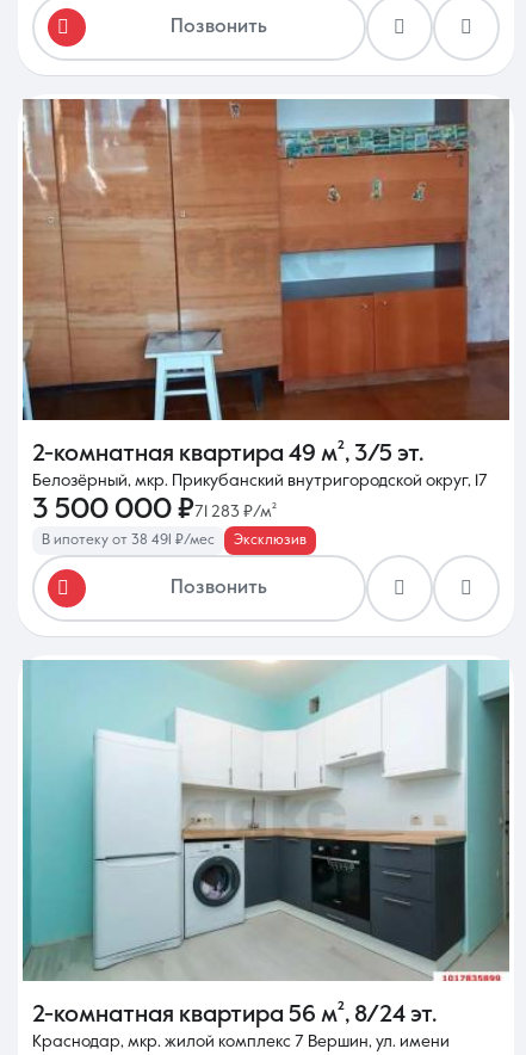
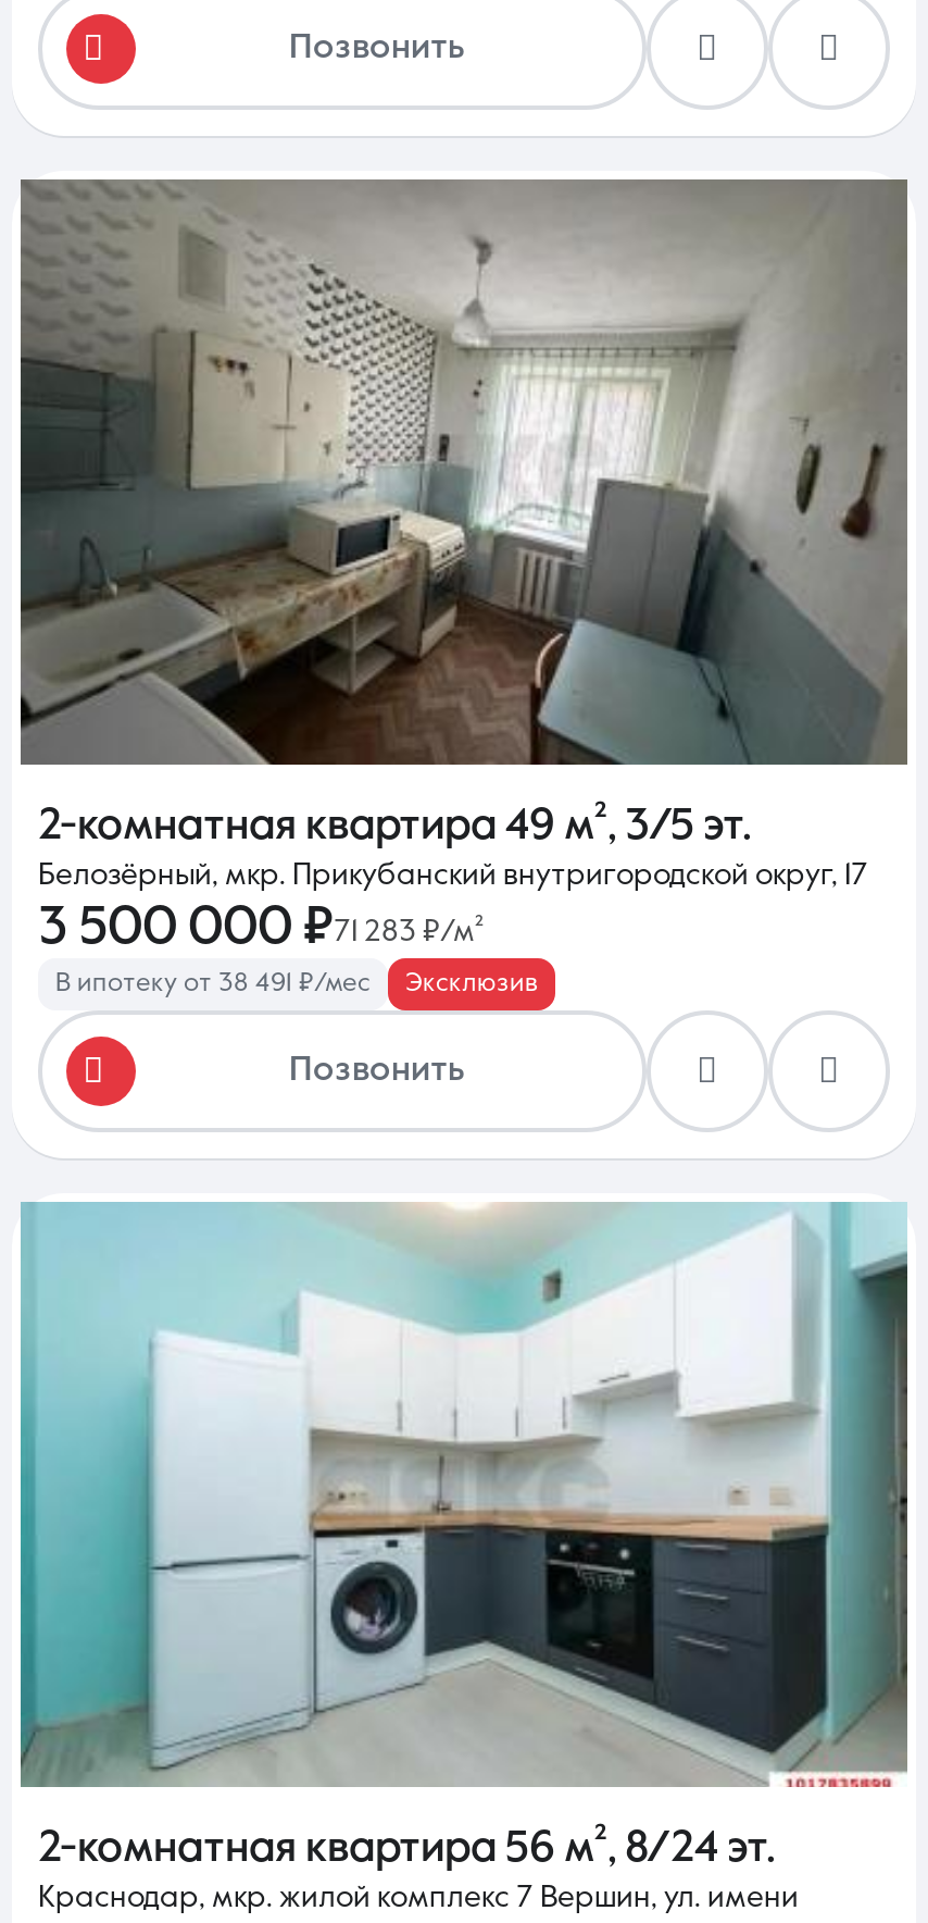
[21,98,509,421] [image] -> [18,178,907,768] [image]

